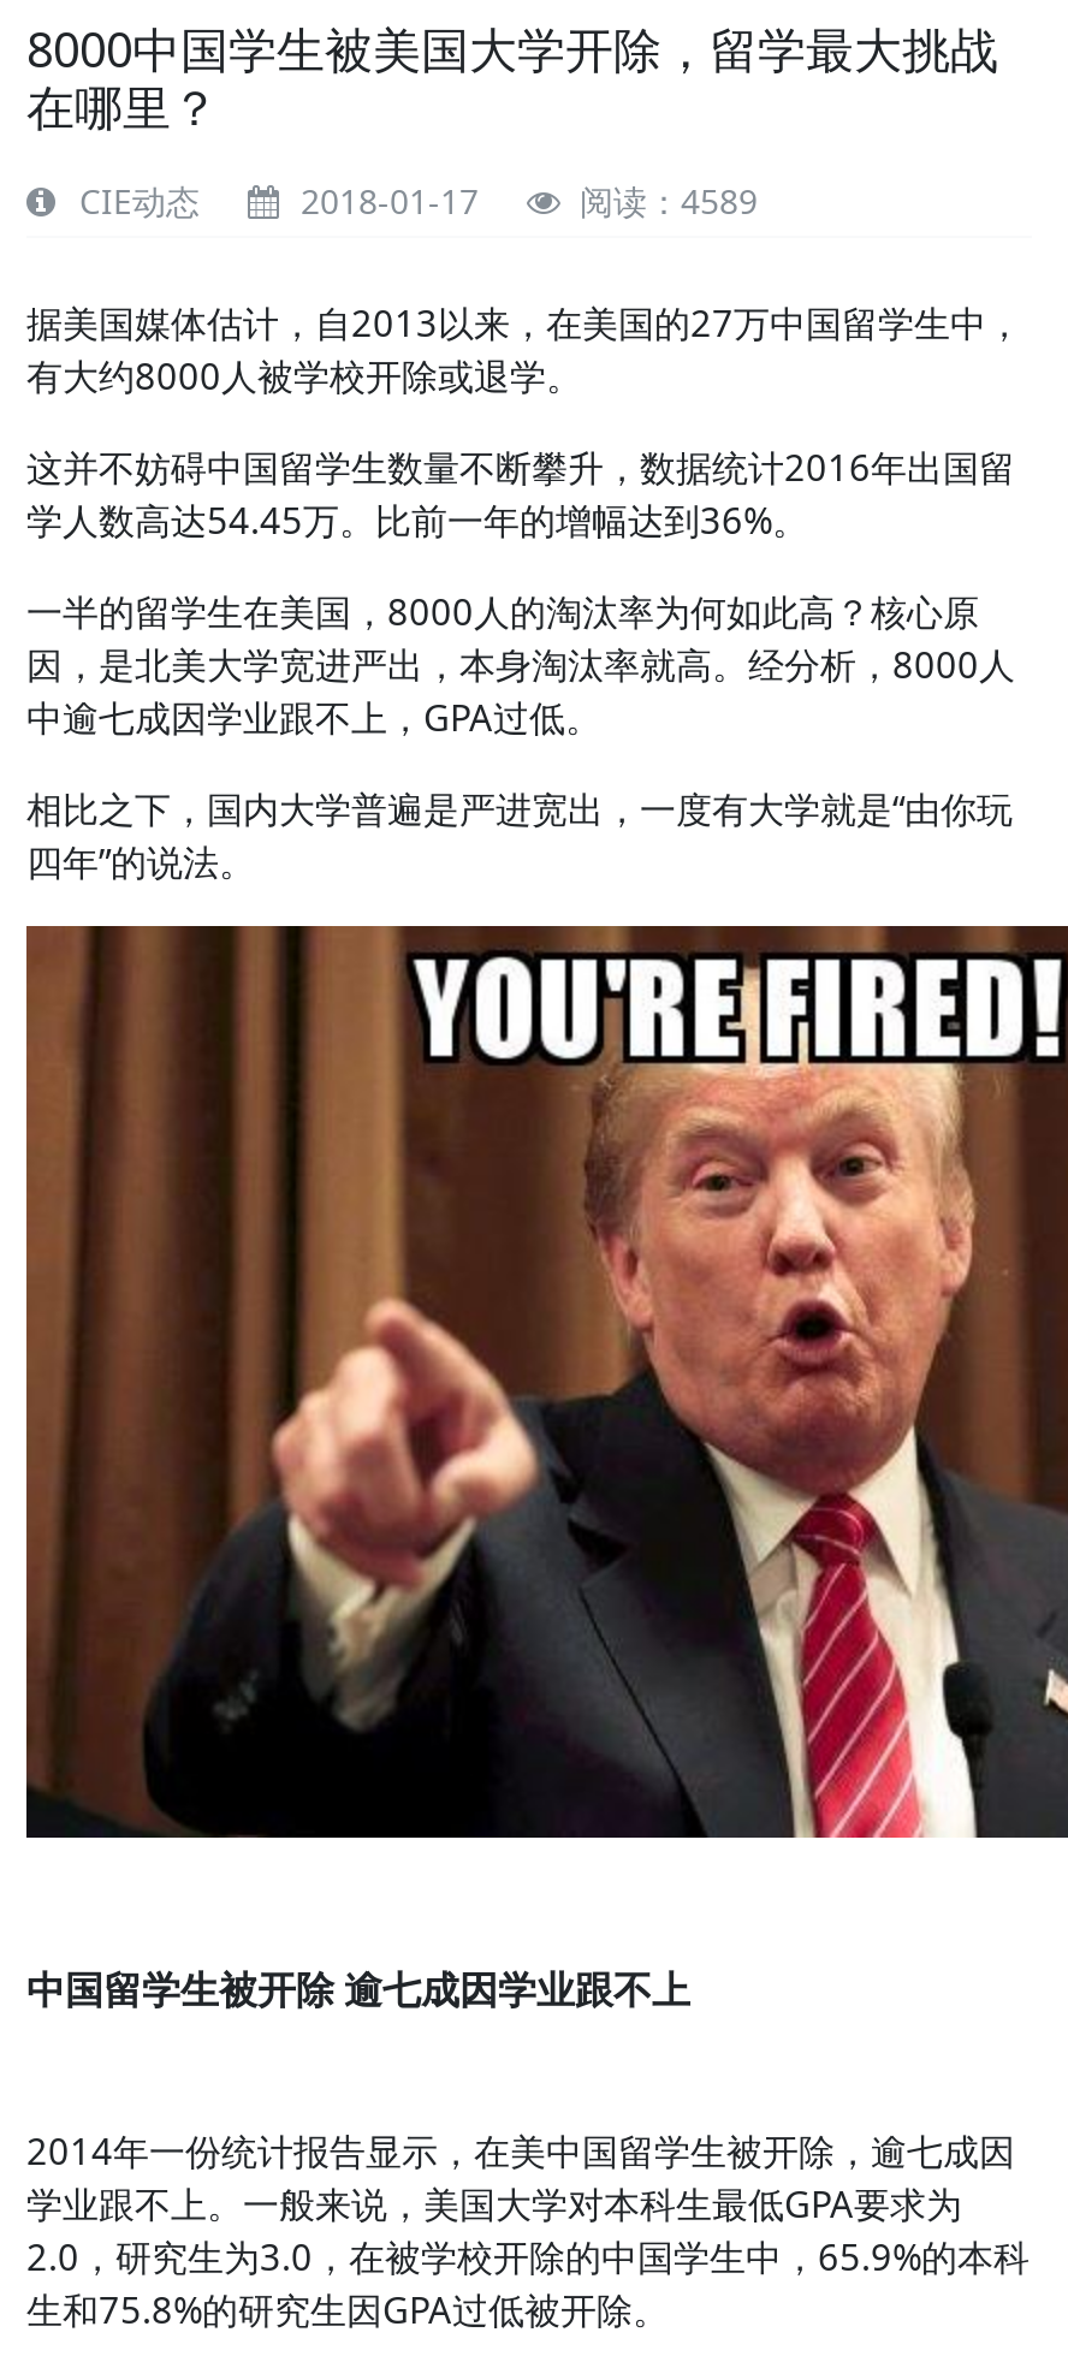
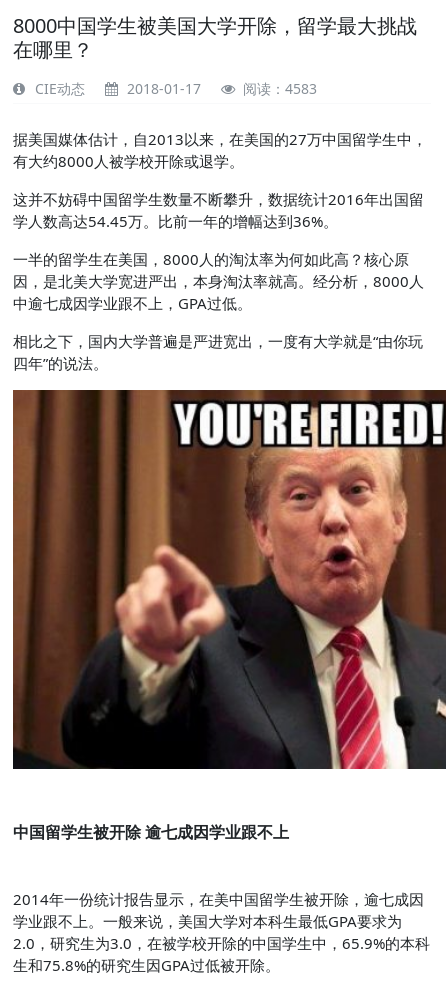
[70,178,758,224] CIE动态 2018-01-17 阅读：4589 -> [31,79,317,98] CIE动态 2018-01-17 阅读：4583

